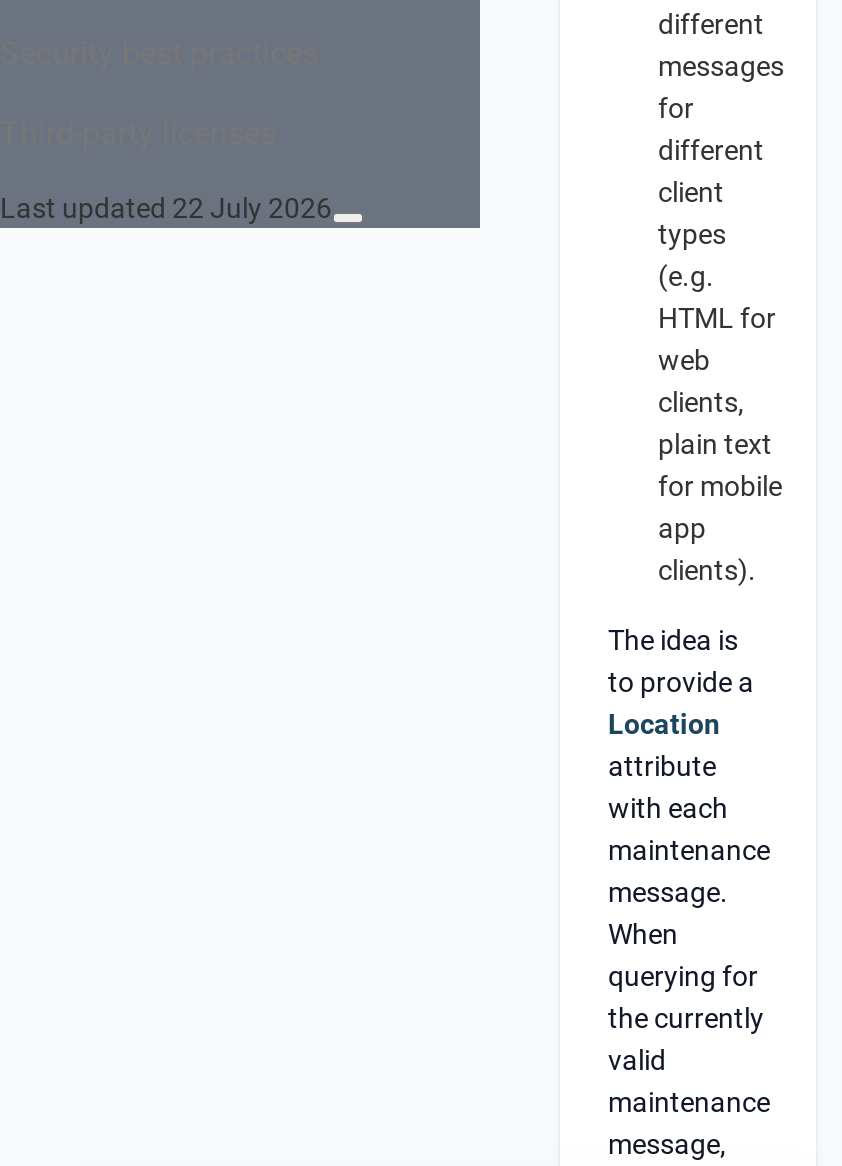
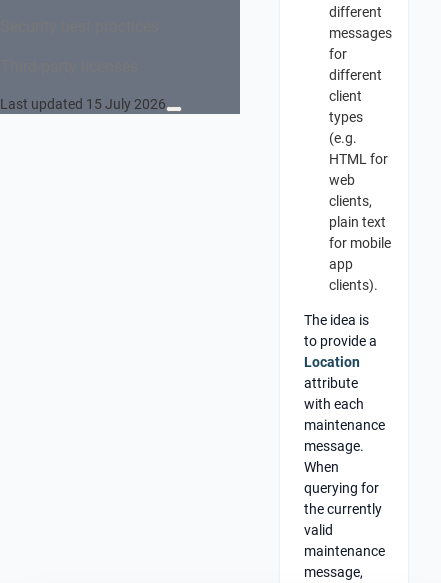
[0,192,332,224] Last updated 22 July 2026 -> [0,96,166,112] Last updated 15 July 2026

